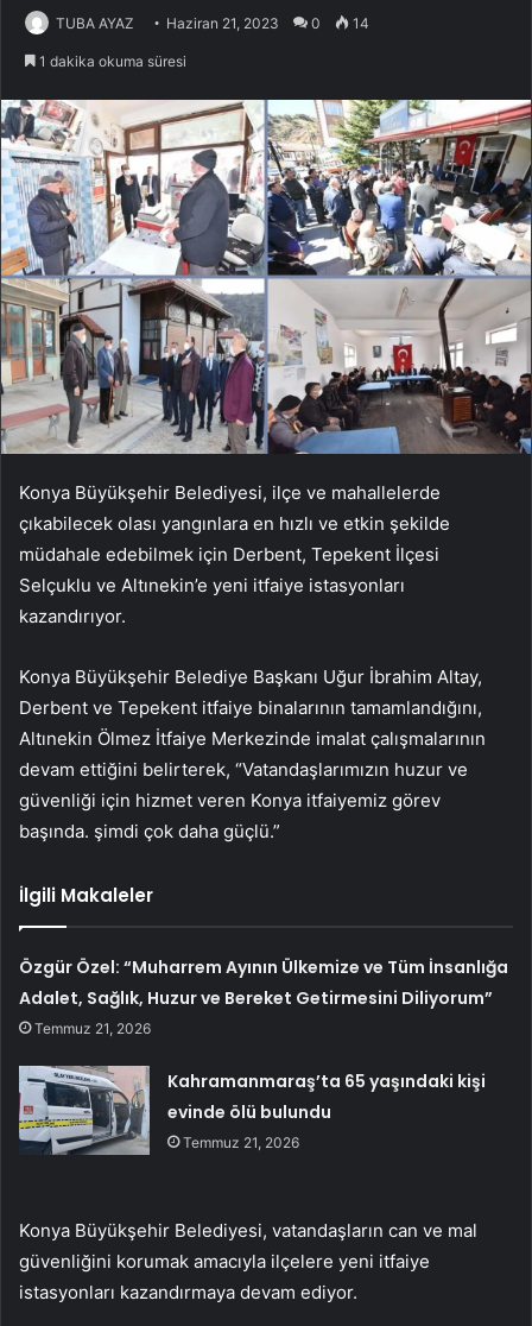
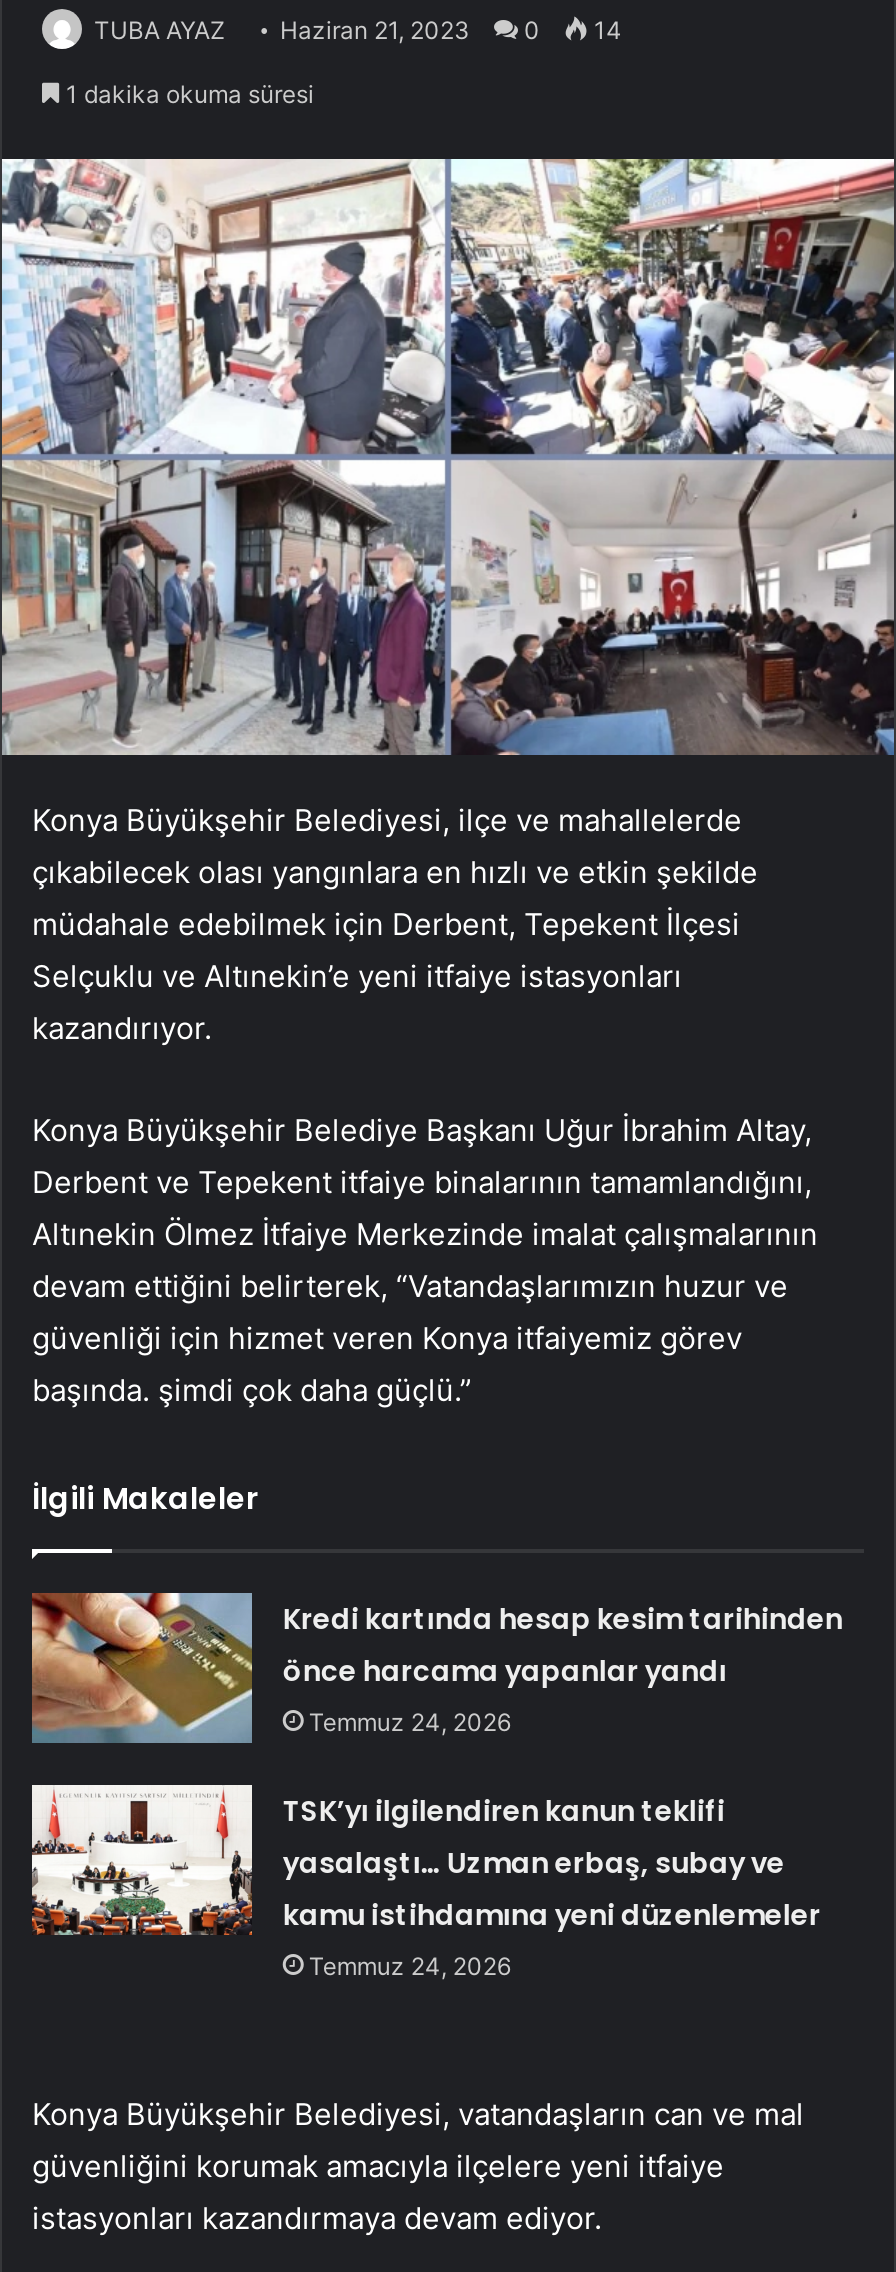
[19,955,509,1037] Özgür Özel: “Muharrem Ayının Ülkemize ve Tüm İnsanlığa | Adalet, Sağlık, Huzur ve Bereket Getirmesini Diliyorum” | Temmuz 21, 2026 -> [283,1598,843,1736] Kredi kartında hesap kesim tarihinden | önce harcama yapanlar yandı | Temmuz 24, 2026
[19,1066,486,1156] [image] | Kahramanmaraş’ta 65 yaşındaki kişi | evinde ölü bulundu | Temmuz 21, 2026 -> [30,1790,821,1980] [image] | TSK’yı ilgilendiren kanun teklifi | yasalaştı… Uzman erbaş, subay ve | kamu istihdamına yeni düzenlemeler | Temmuz 24, 2026

